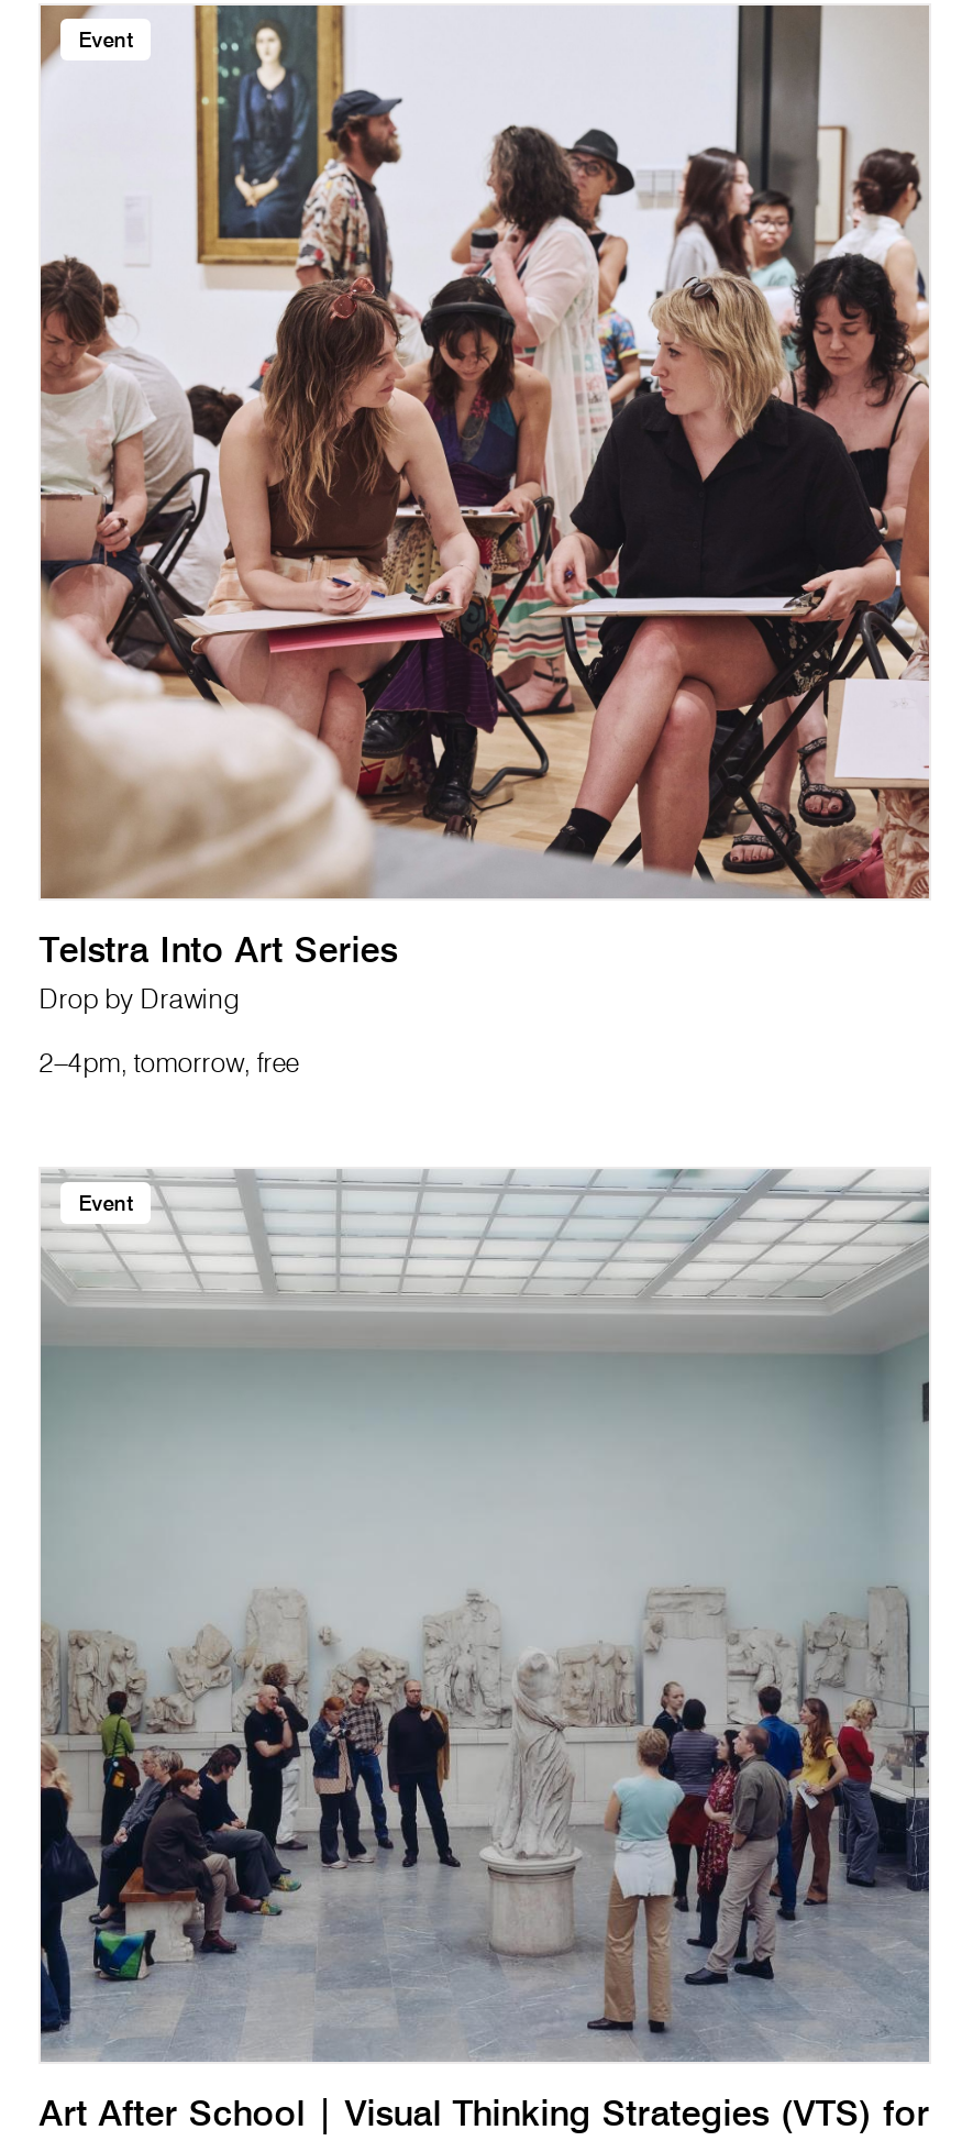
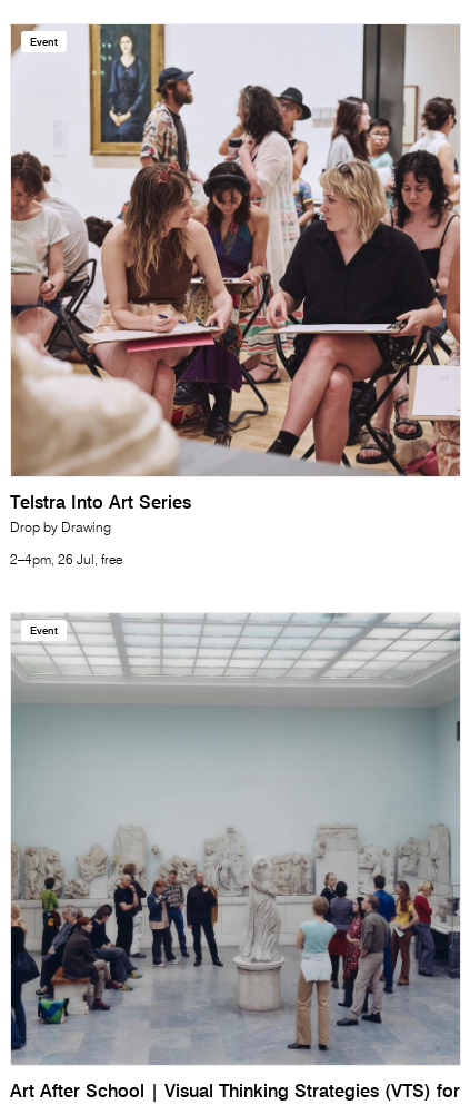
[39,1053,298,1079] 2–4pm, tomorrow, free -> [10,554,122,568] 2–4pm, 26 Jul, free

